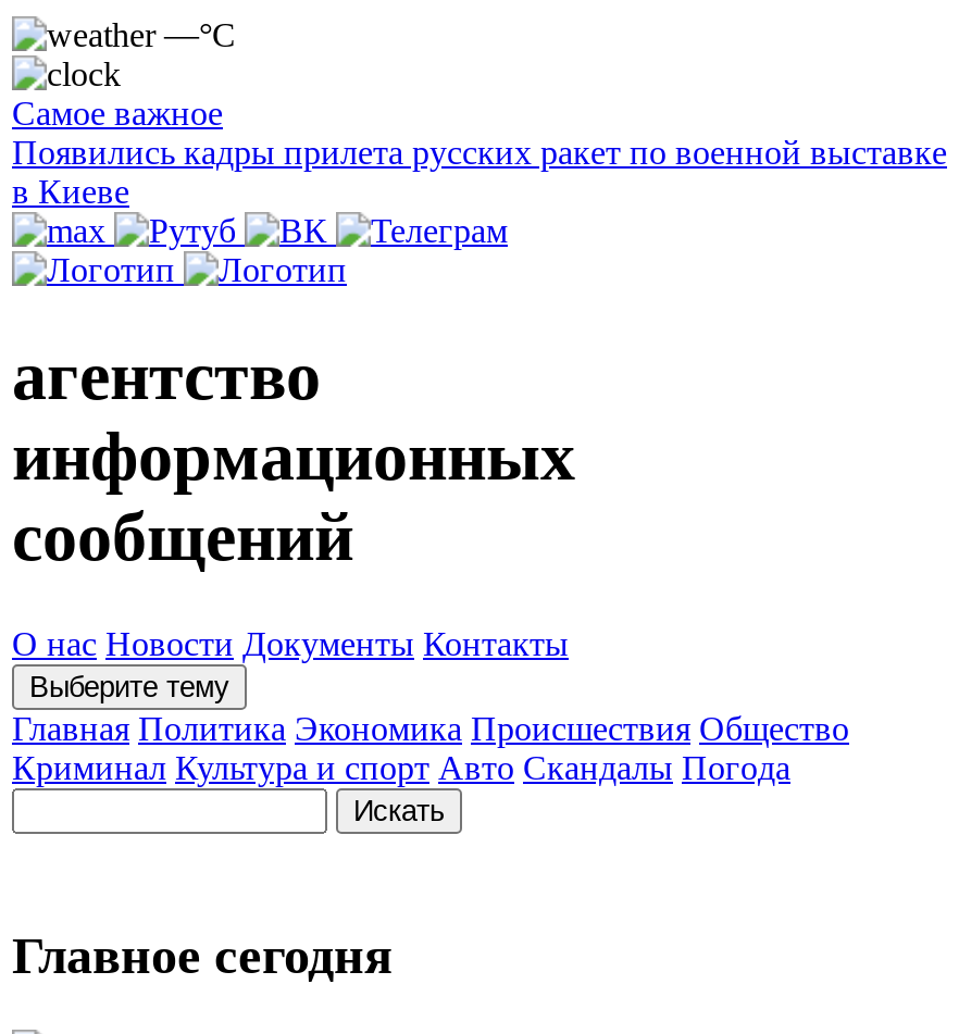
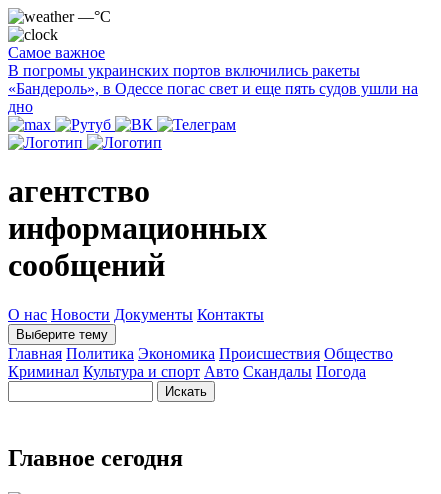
[12,134,947,210] Появились кадры прилета русских ракет по военной выставке | в Киеве -> [8,62,418,115] В погромы украинских портов включились ракеты | «Бандероль», в Одессе погас свет и еще пять судов ушли на | дно

